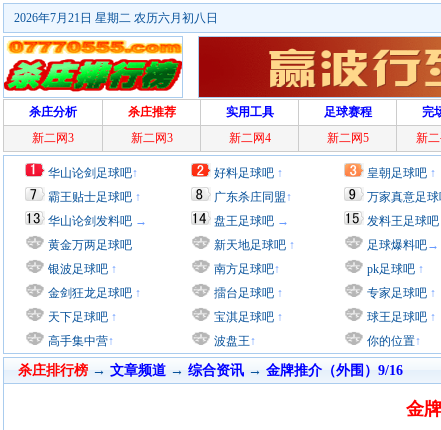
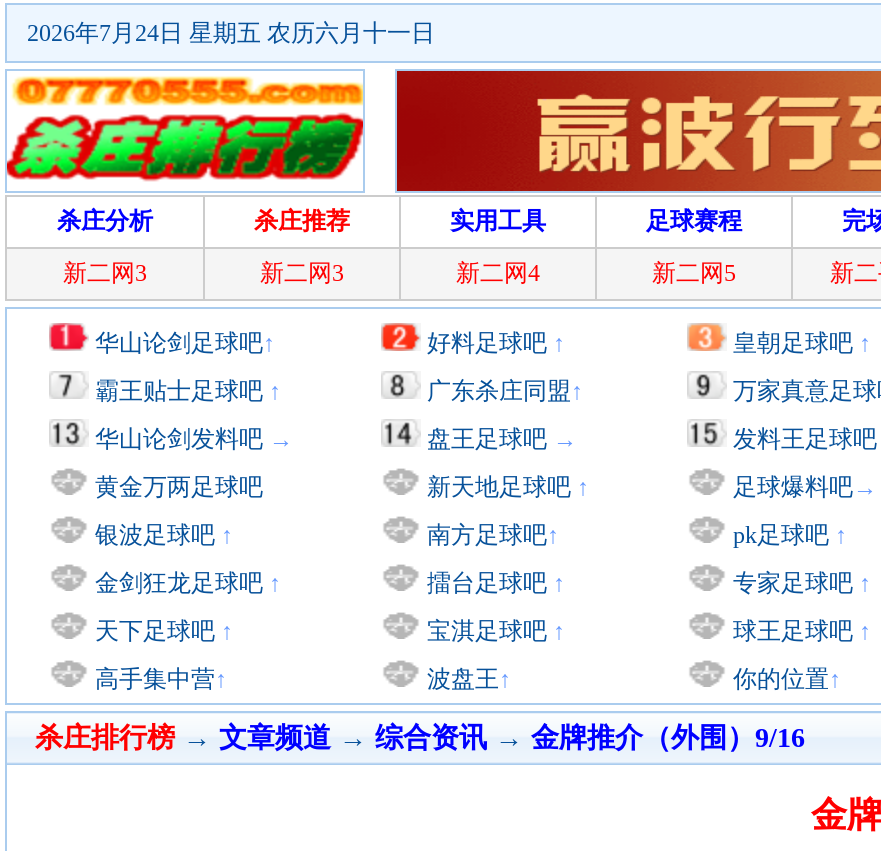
[14,11,218,25] 2026年7月21日 星期二 农历六月初八日 -> [27,19,435,47] 2026年7月24日 星期五 农历六月十一日

